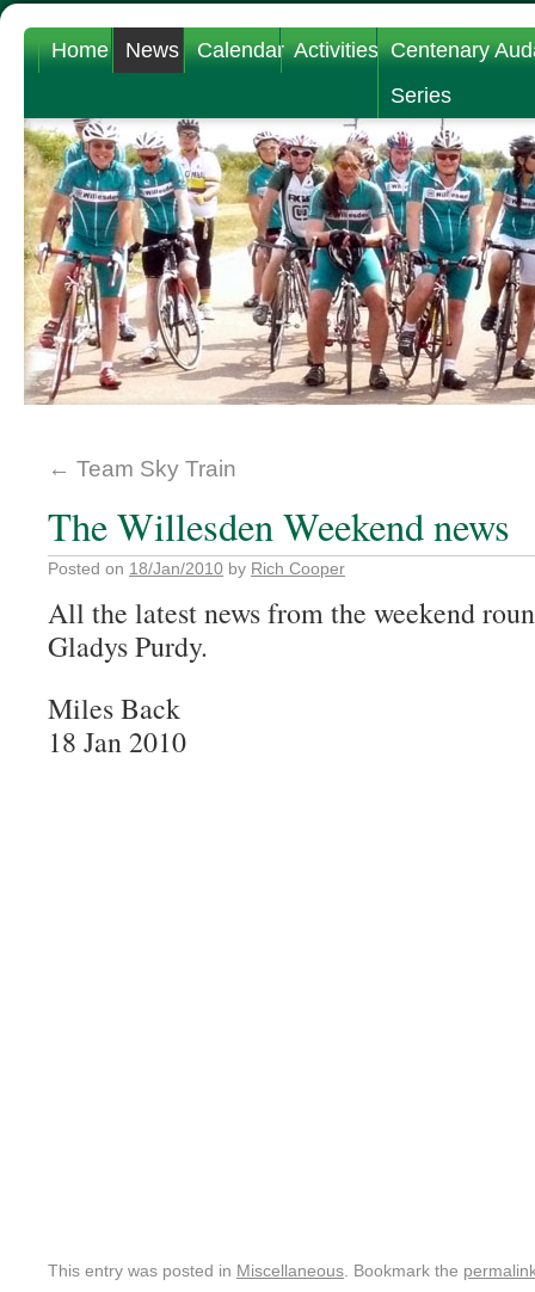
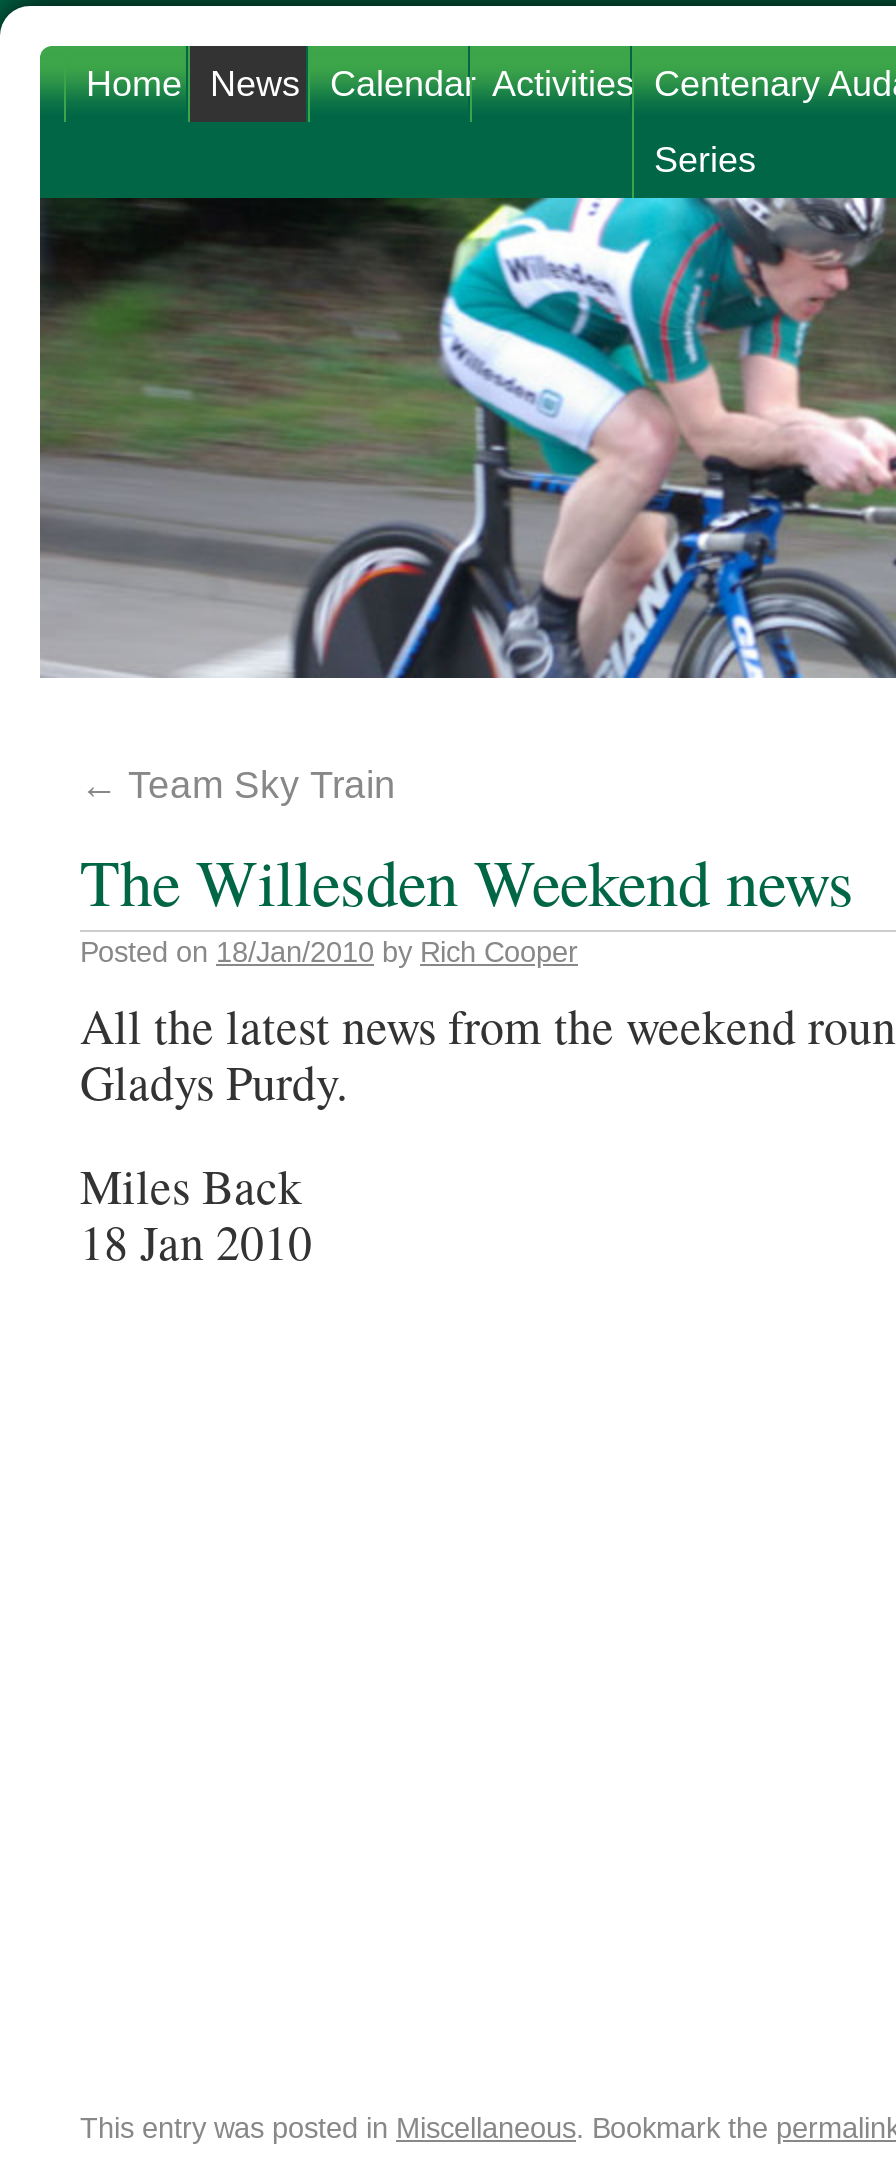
[23,117,531,405] [image] -> [38,196,890,680] [image]

